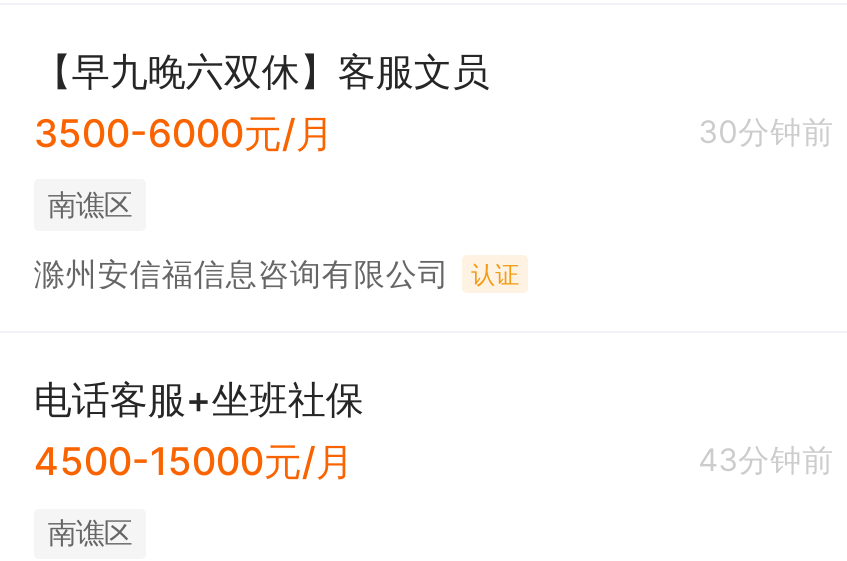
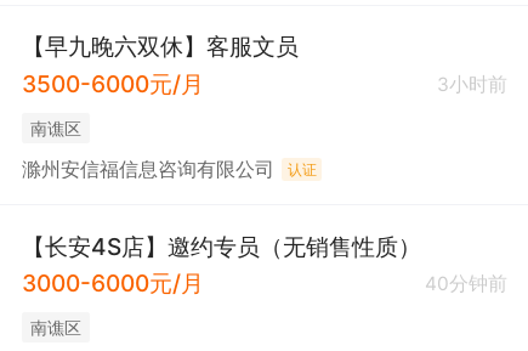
[698,113,834,151] 30分钟前 -> [437,73,507,96] 3小时前
[34,375,834,485] 电话客服+坐班社保 | 4500-15000元/月 | 43分钟前 -> [22,231,507,298] 【长安4S店】邀约专员（无销售性质） | 3000-6000元/月 | 40分钟前

